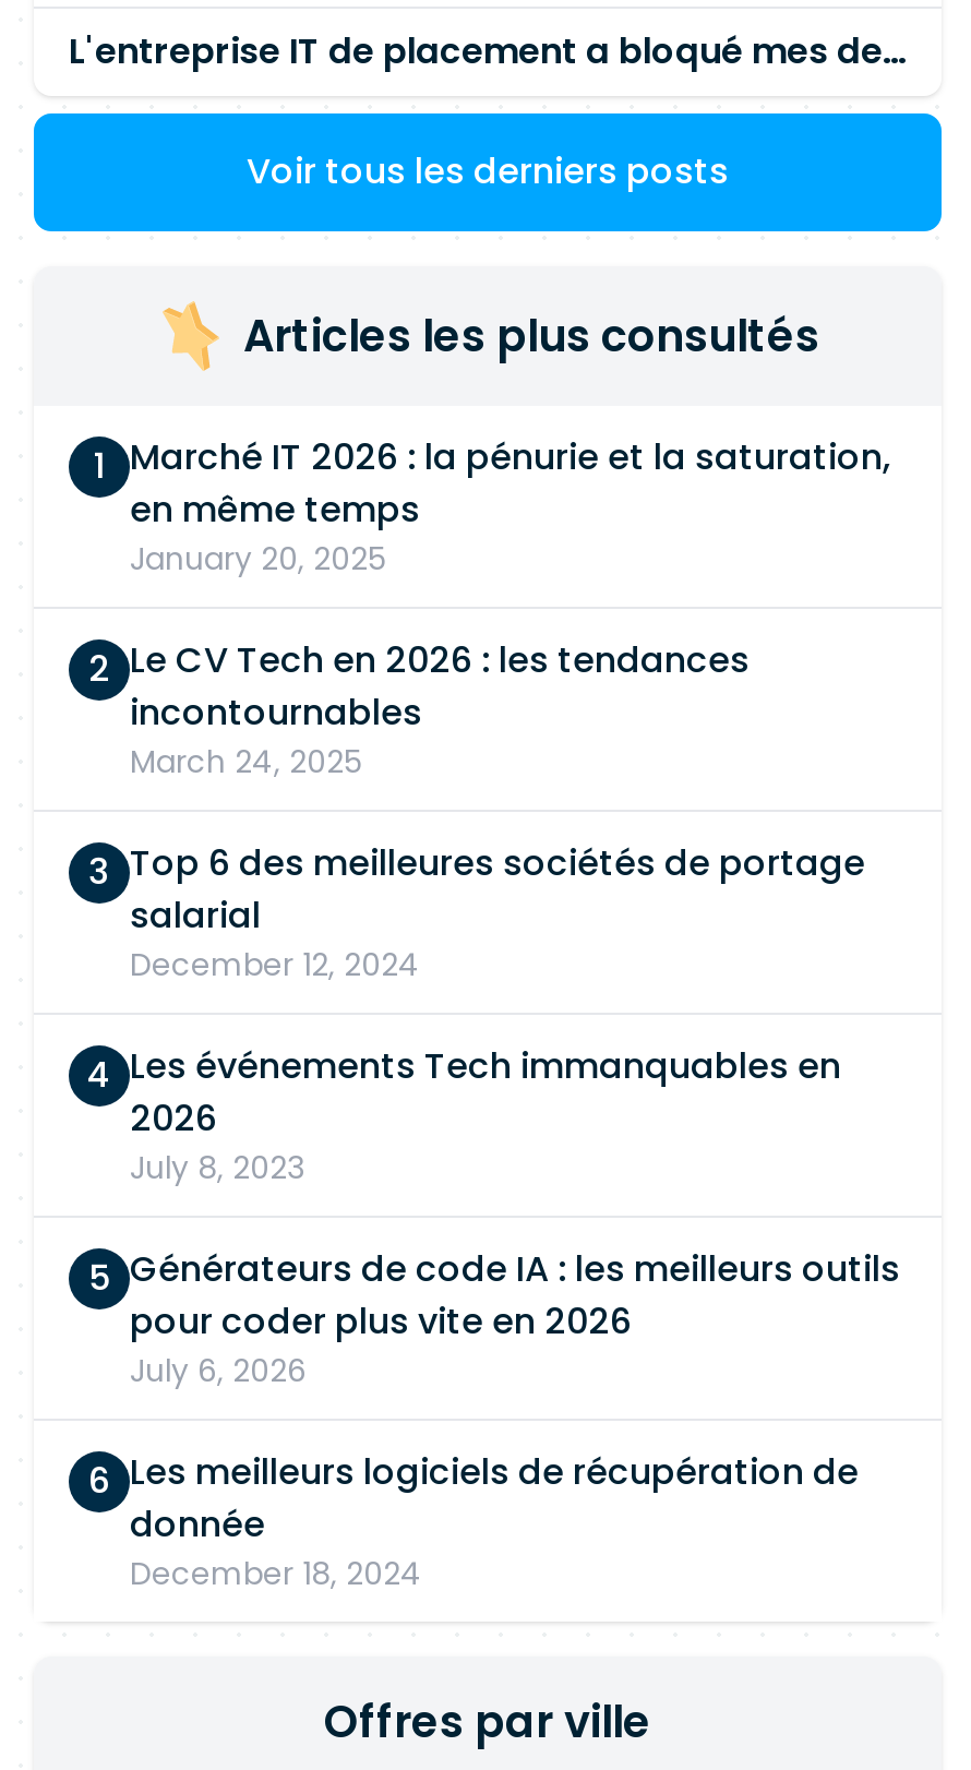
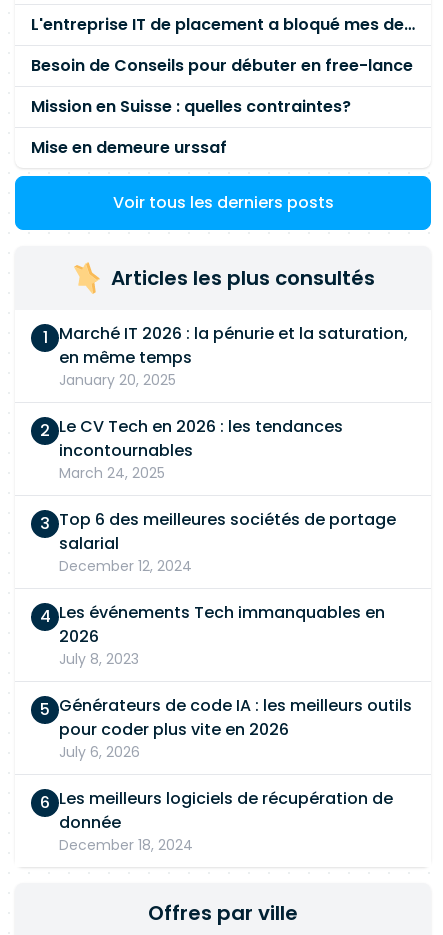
none -> [31,54,413,159] Besoin de Conseils pour débuter en free-lance | Mission en Suisse : quelles contraintes? | Mise en demeure urssaf

